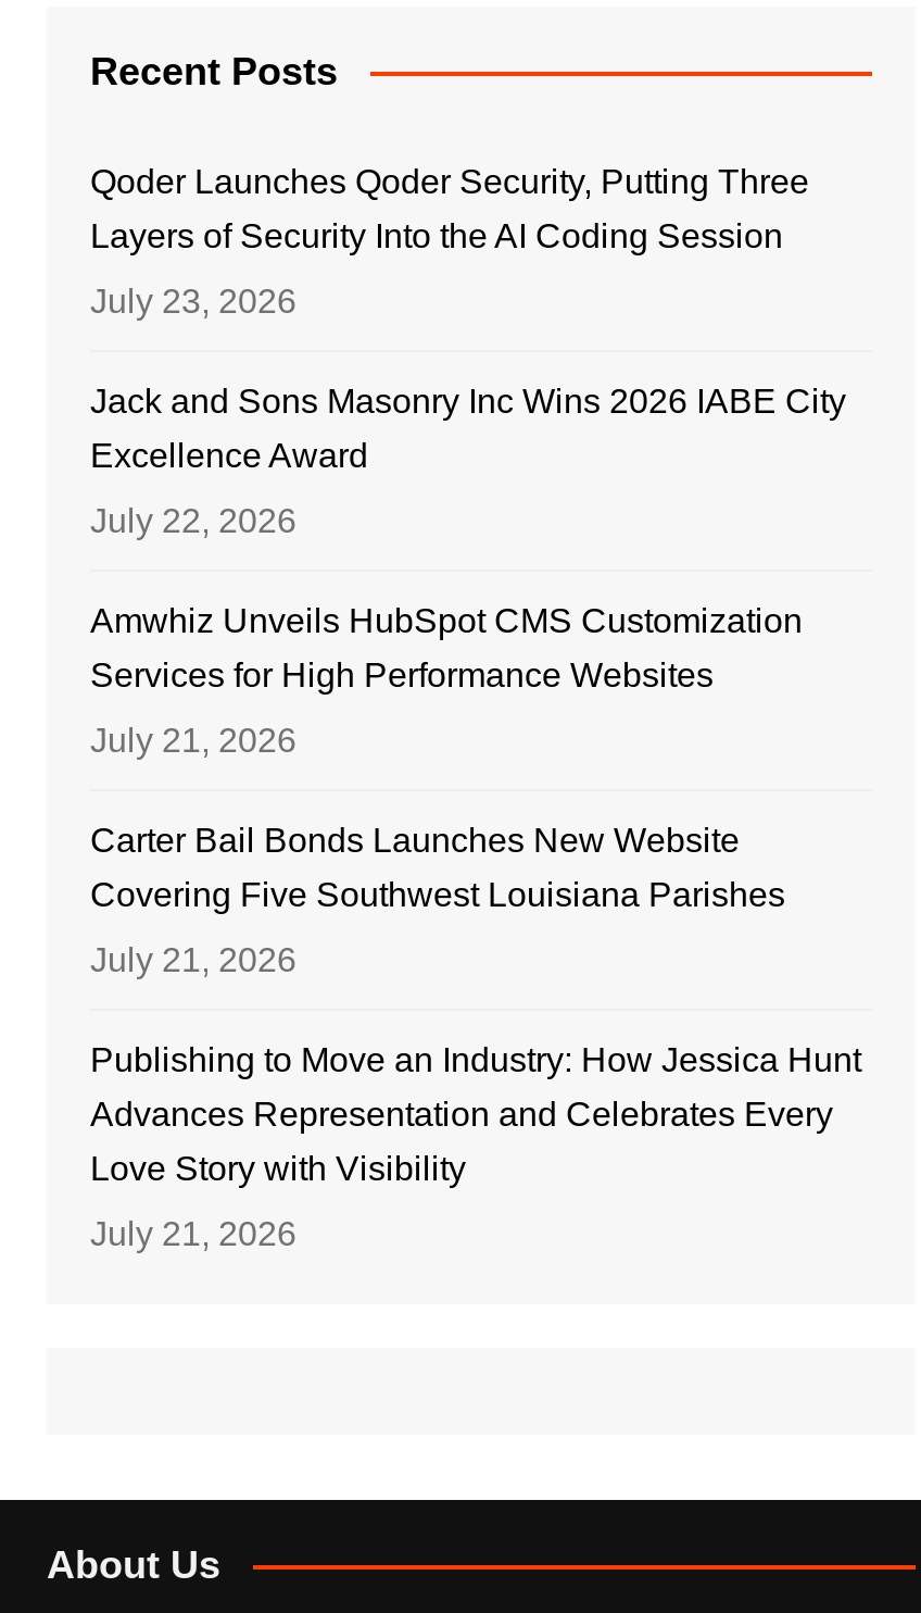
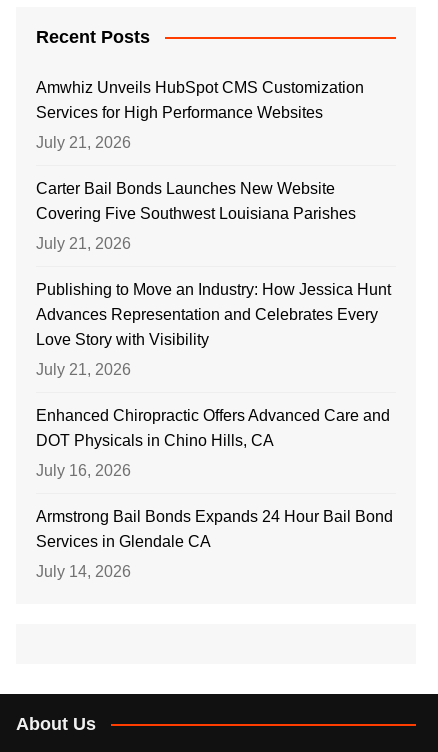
[90,163,846,539] Qoder Launches Qoder Security, Putting Three | Layers of Security Into the AI Coding Session | July 23, 2026 | Jack and Sons Masonry Inc Wins 2026 IABE City | Excellence Award | July 22, 2026 -> none
moved [90,602,861,1252] -> [36,79,391,378]: Amwhiz Unveils HubSpot CMS Customization | Services for High Performance Websites | July 21, 2026 | ... | Love Story with Visibility | July 21, 2026
none -> [36,407,393,580] Enhanced Chiropractic Offers Advanced Care and | DOT Physicals in Chino Hills, CA | July 16, 2026 | Armstrong Bail Bonds Expands 24 Hour Bail Bond | Services in Glendale CA | July 14, 2026

